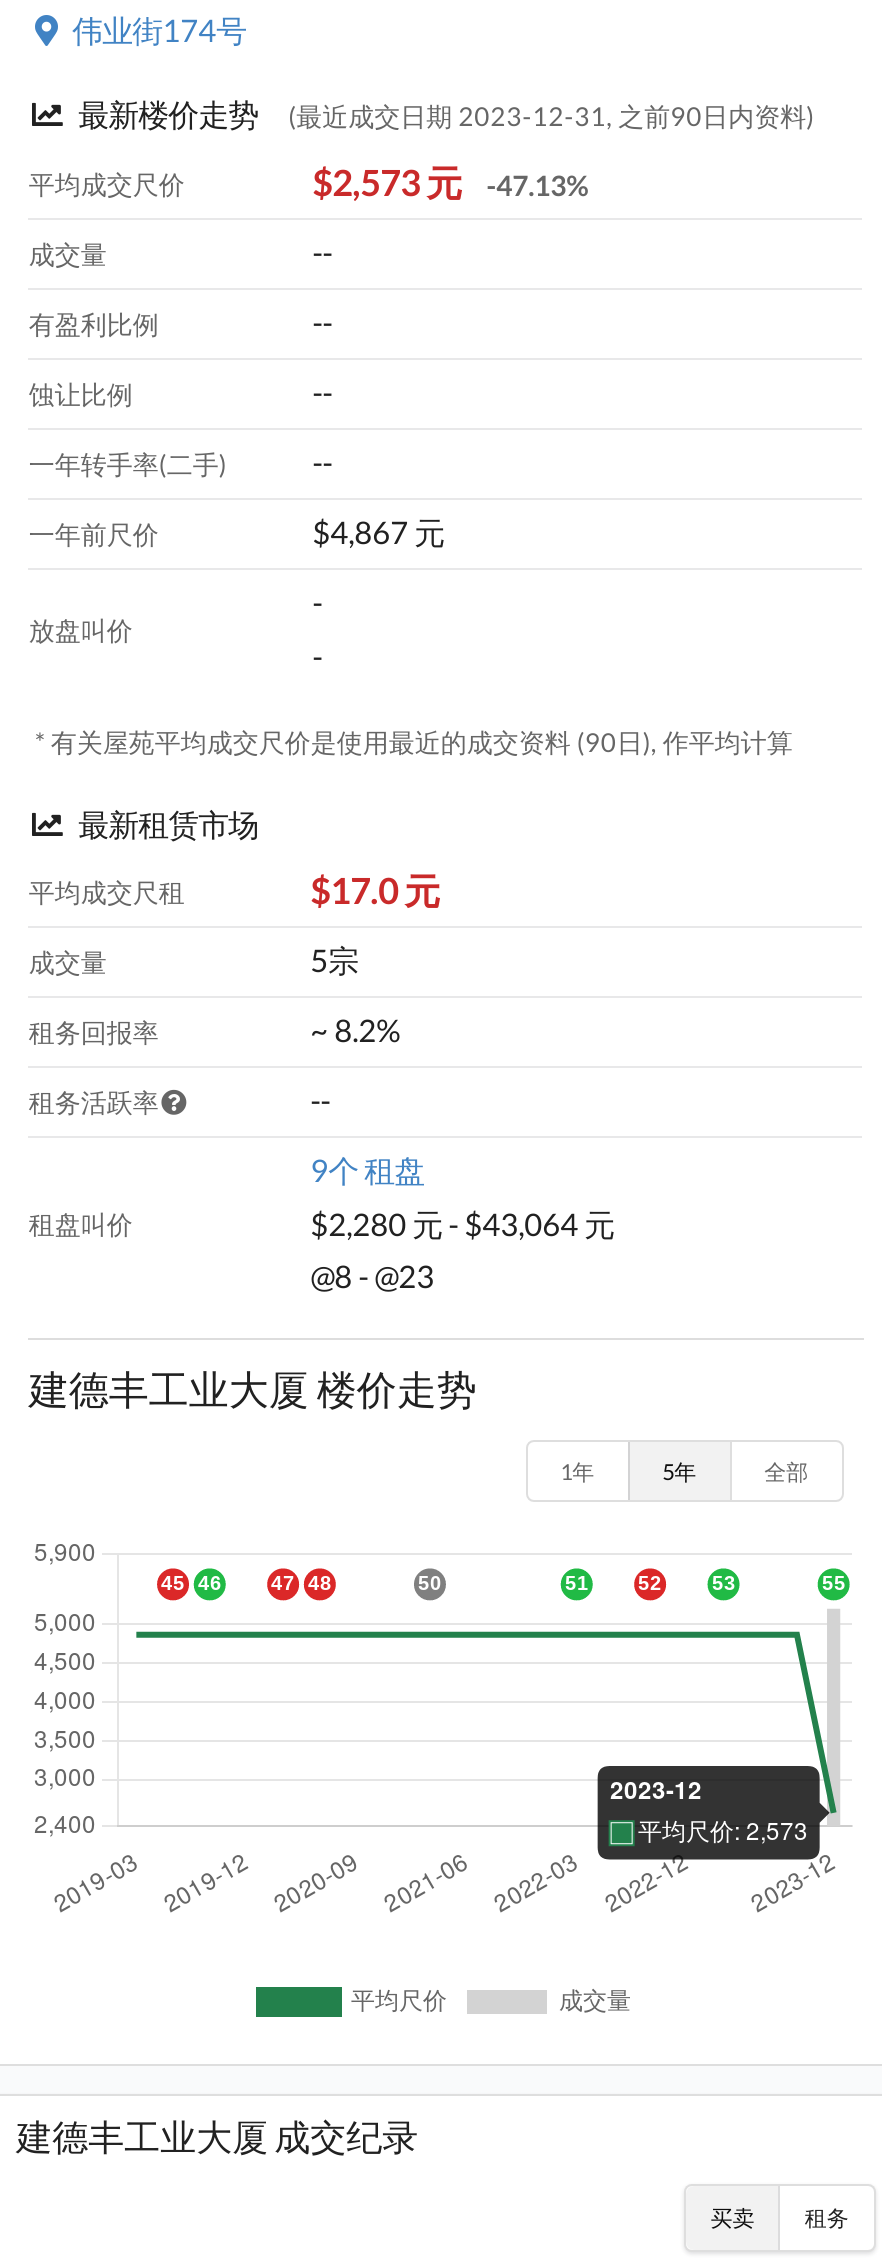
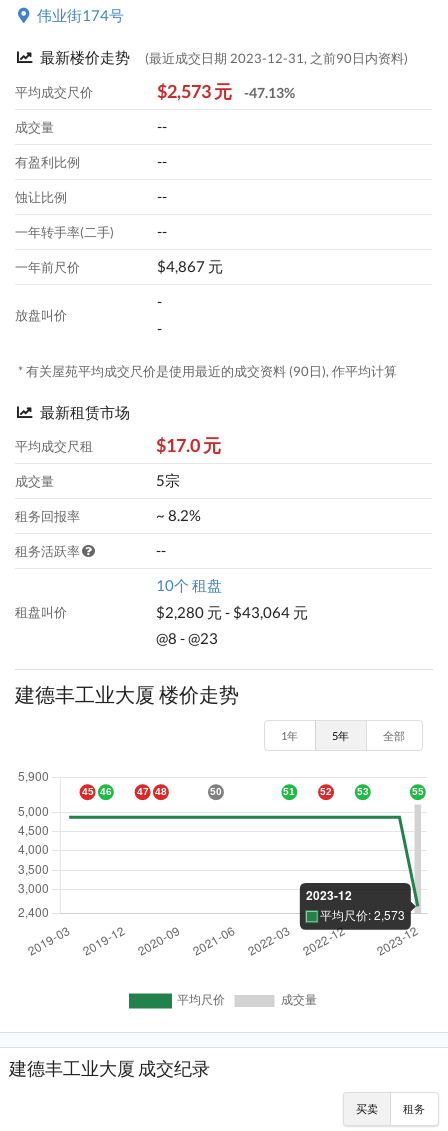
[310,1152,424,1188] 9个 租盘 -> [156,576,222,594] 10个 租盘

